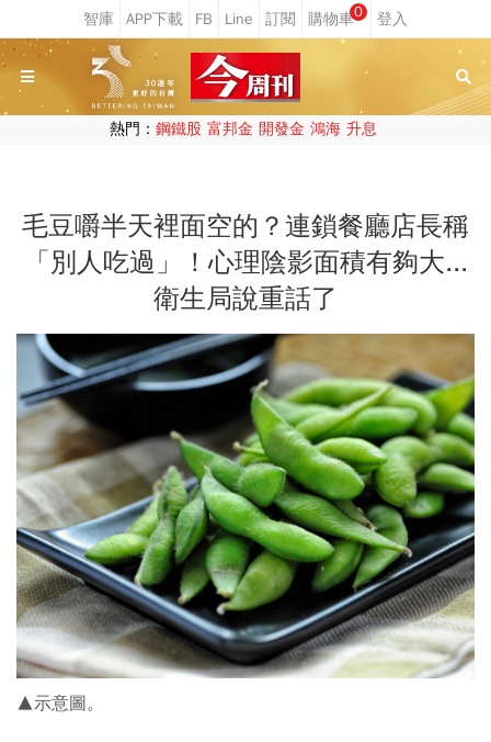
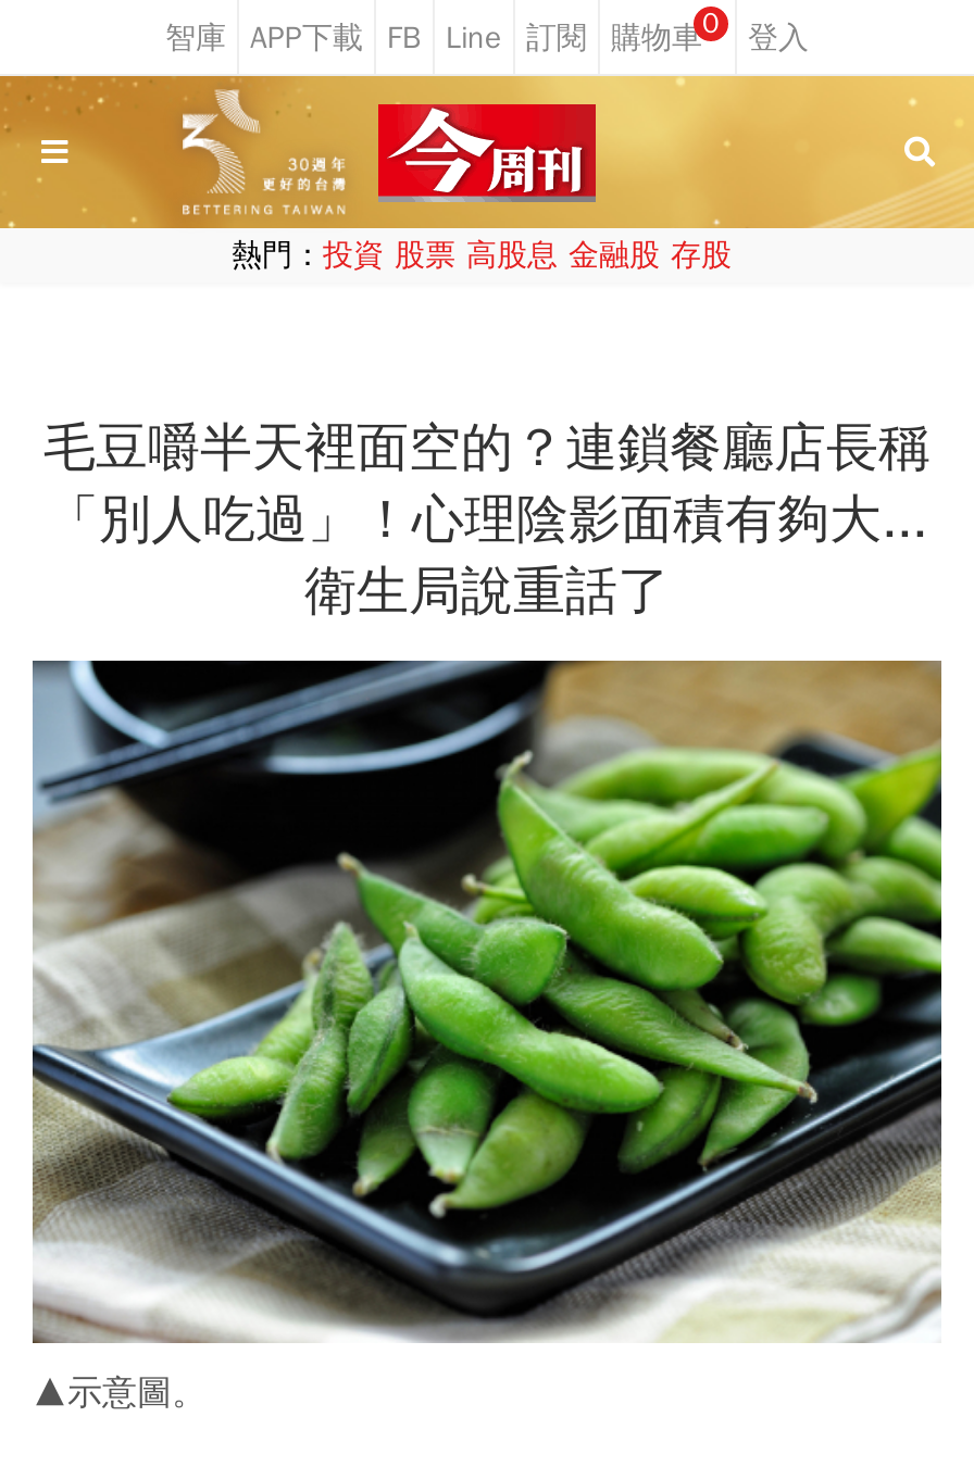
[109,120,376,138] 熱門：鋼鐵股 富邦金 開發金 鴻海 升息 -> [232,237,732,274] 熱門：投資 股票 高股息 金融股 存股

